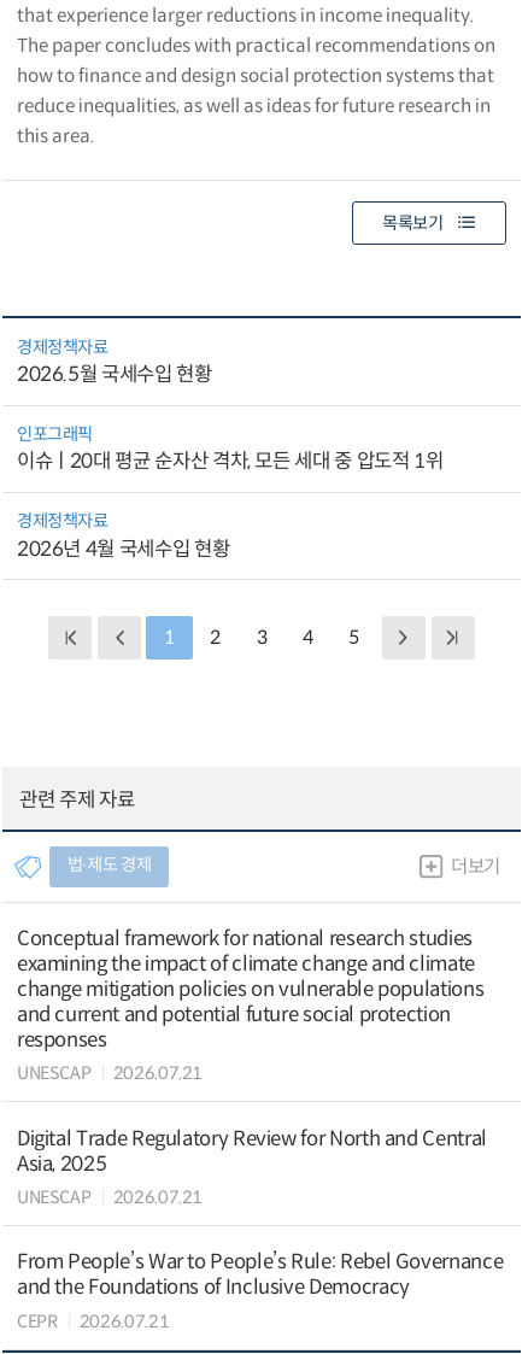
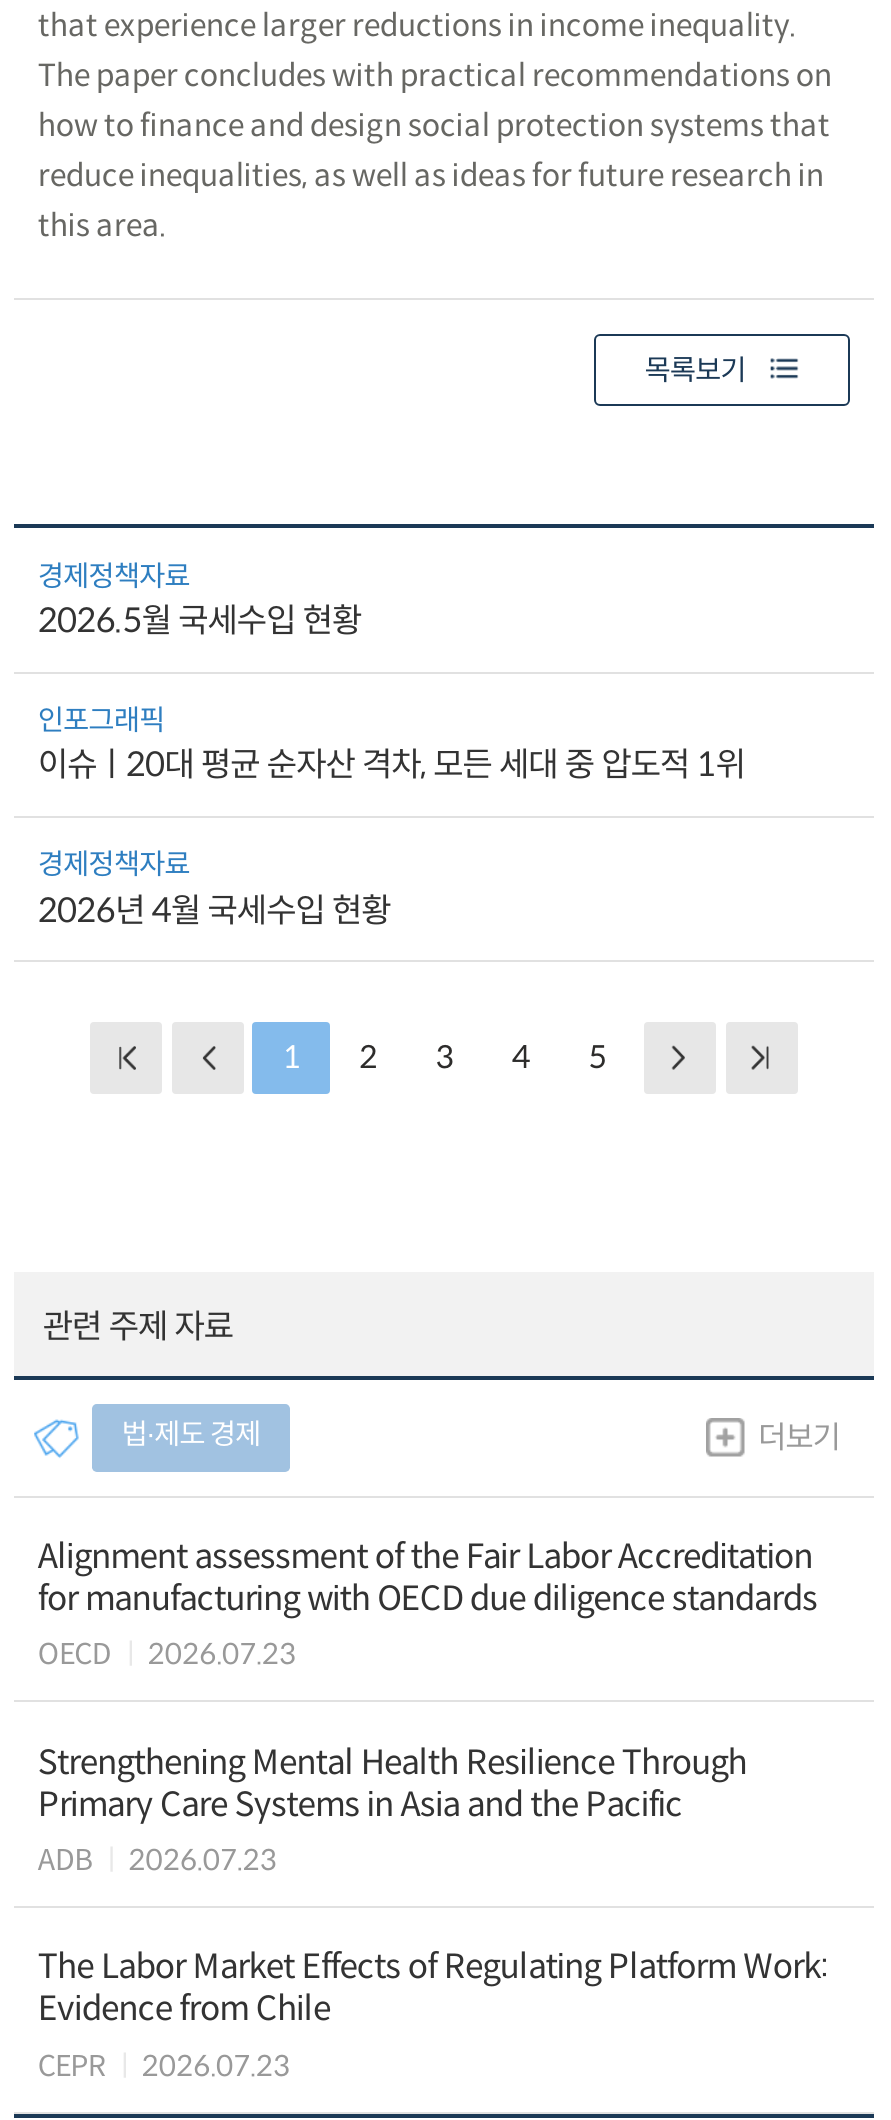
[17,926,484,1084] Conceptual framework for national research studies | examining the impact of climate change and climate | change mitigation policies on vulnerable populations | and current and potential future social protection | responses | UNESCAP | 2026.07.21 -> [38,1535,817,1672] Alignment assessment of the Fair Labor Accreditation | for manufacturing with OECD due diligence standards | OECD | 2026.07.23
[17,1126,487,1208] Digital Trade Regulatory Review for North and Central | Asia, 2025 | UNESCAP | 2026.07.21 -> [38,1741,747,1878] Strengthening Mental Health Resilience Through | Primary Care Systems in Asia and the Pacific | ADB | 2026.07.23
[17,1249,503,1300] From People’s War to People’s Rule: Rebel Governance | and the Foundations of Inclusive Democracy -> [38,1947,828,2031] The Labor Market Effects of Regulating Platform Work: | Evidence from Chile
[17,1310,169,1332] CEPR 2026.07.21 -> [38,2047,290,2083] CEPR 2026.07.23

